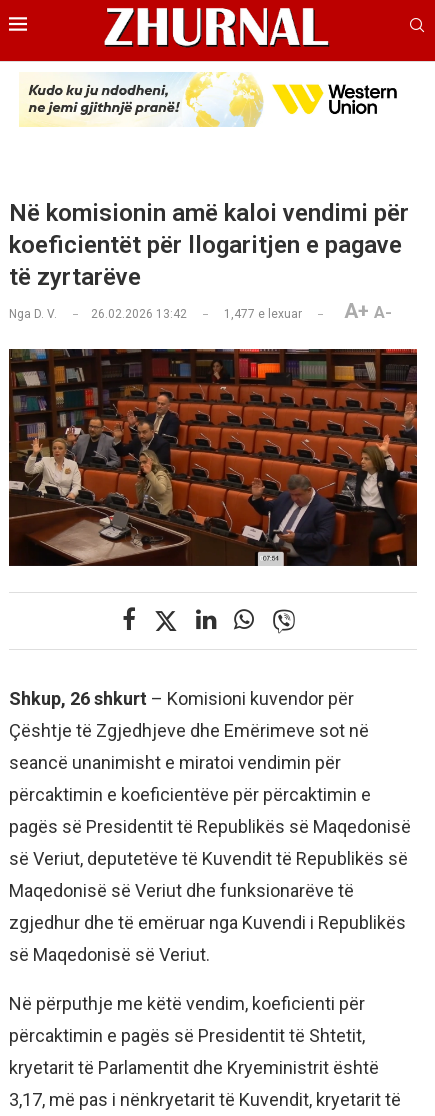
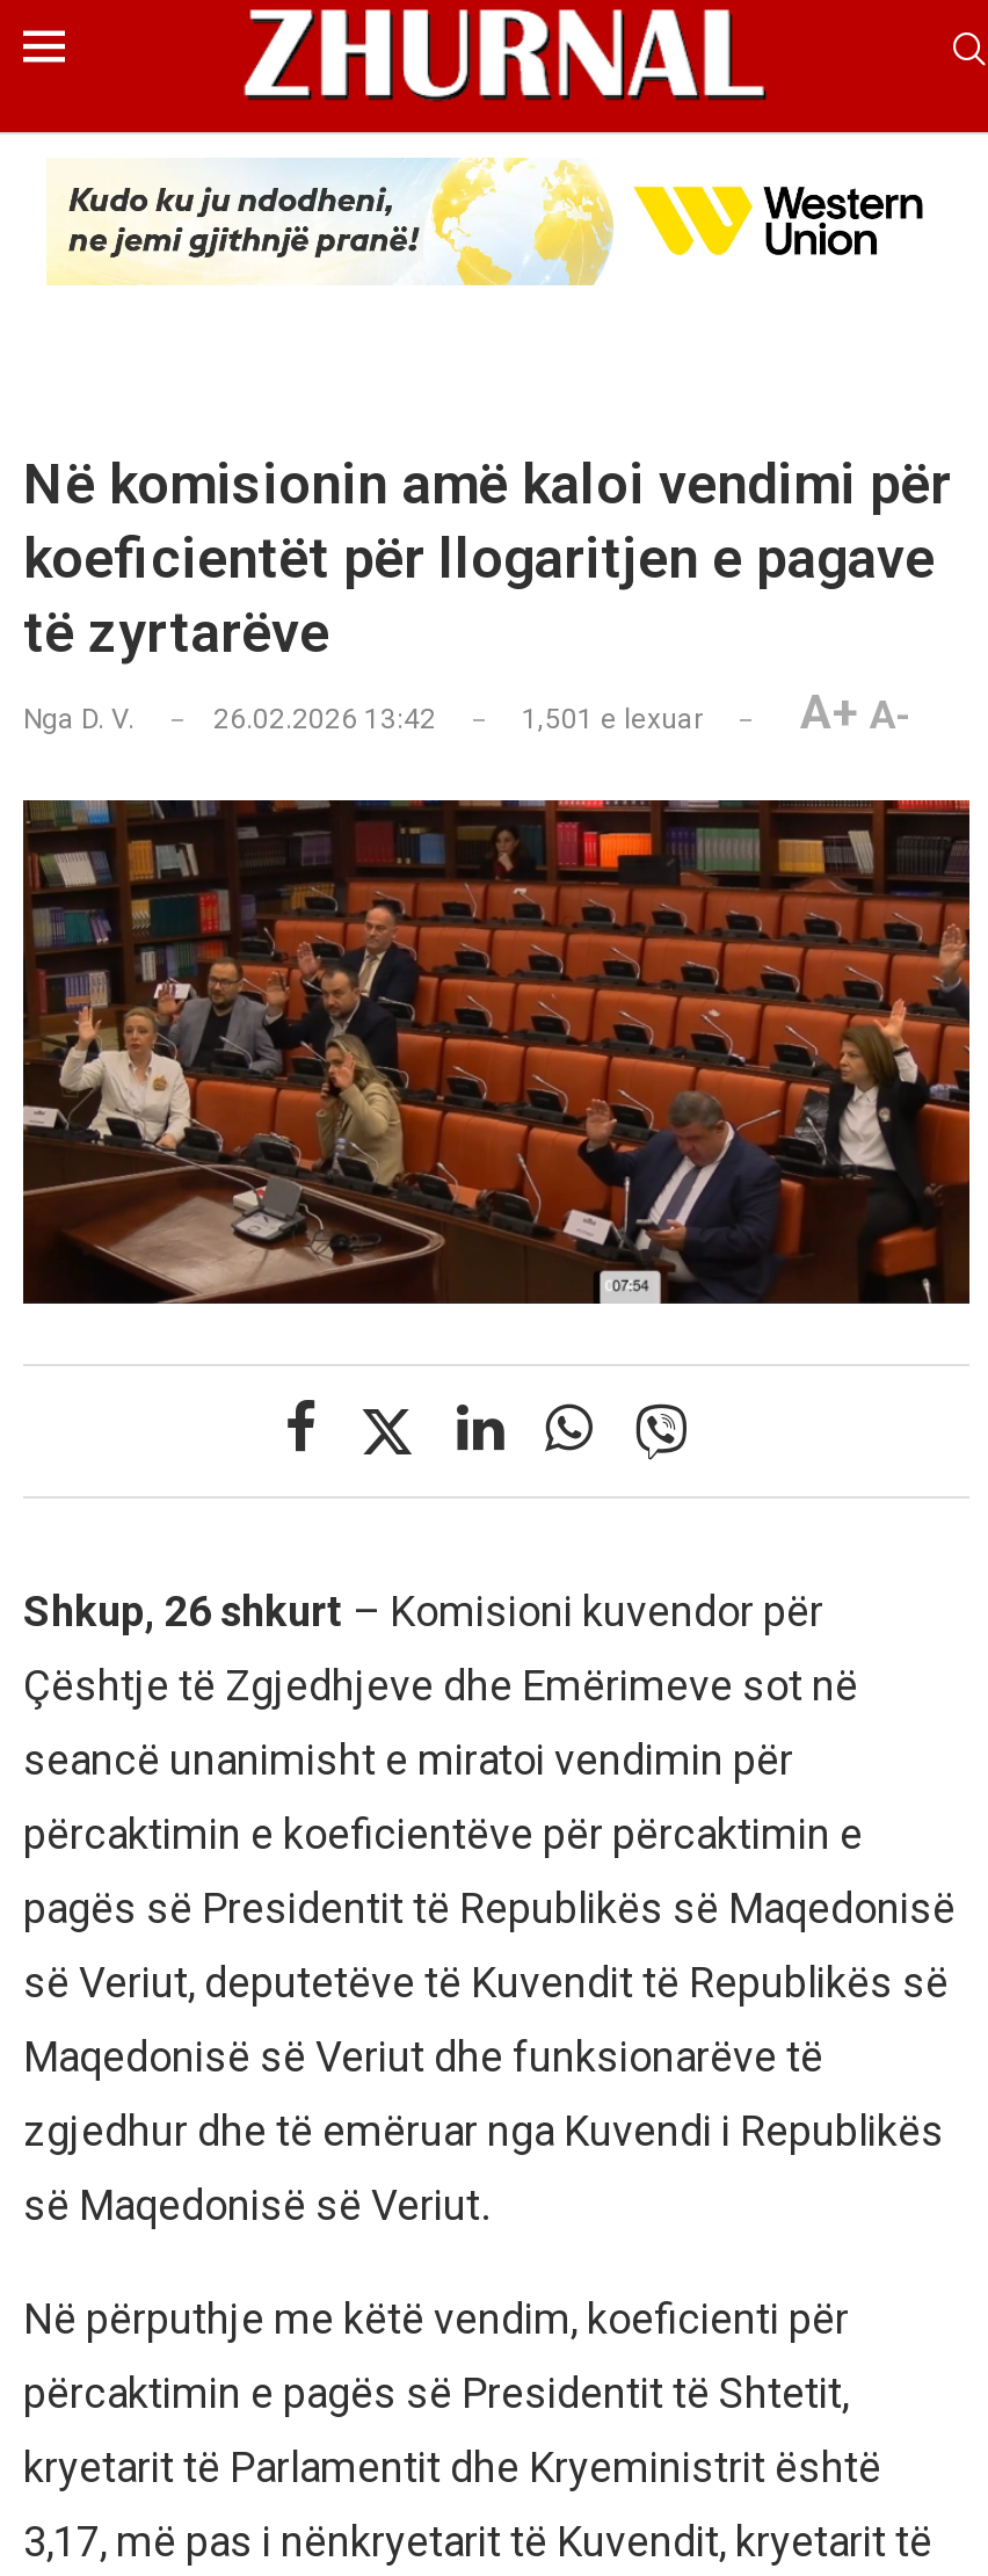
[221,307,302,321] 1,477 e lexuar -> [515,704,703,736] 1,501 e lexuar

